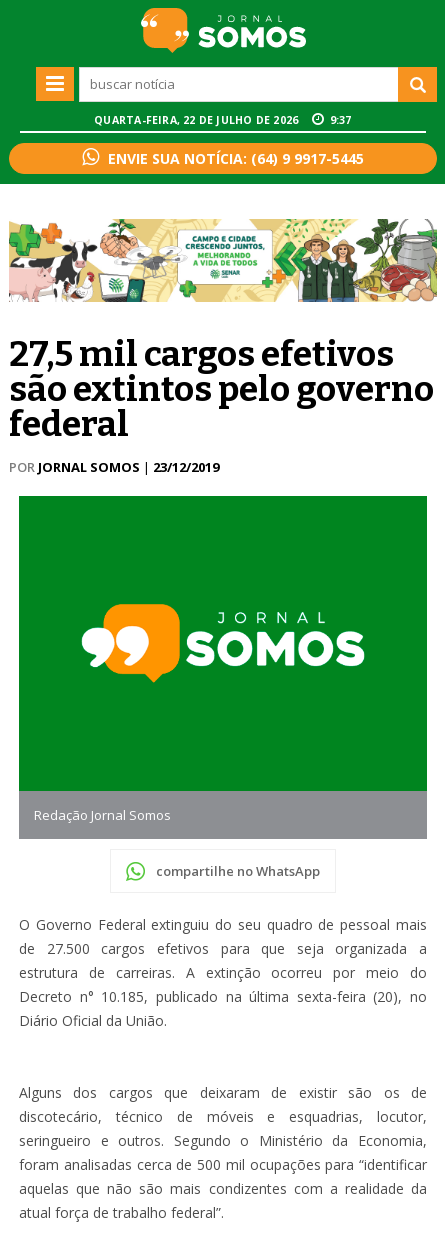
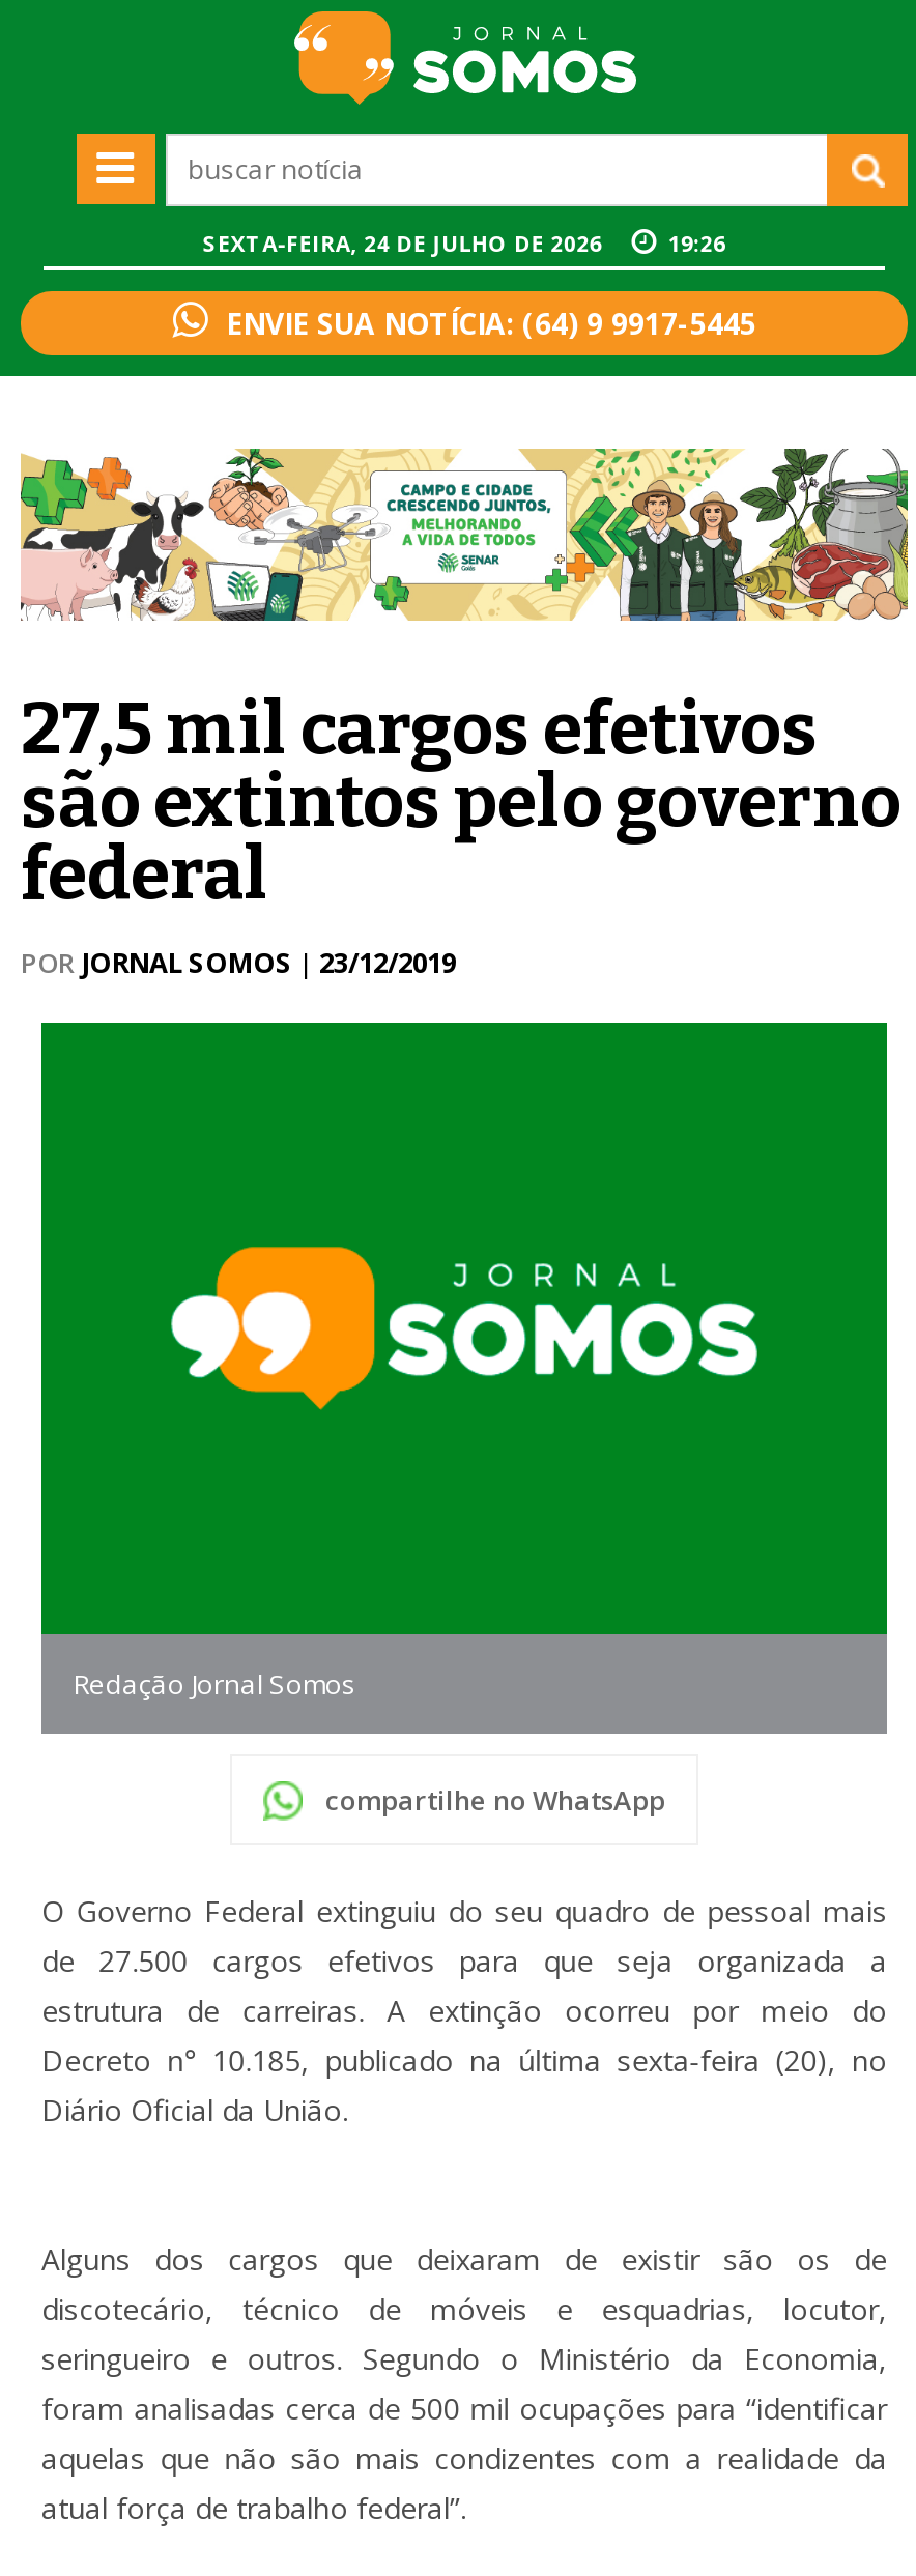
[94,113,301,127] QUARTA-FEIRA, 22 DE JULHO DE 2026 -> [203,230,609,259] SEXTA-FEIRA, 24 DE JULHO DE 2026
[330,113,352,127] 9:37 -> [668,230,726,259] 19:26

